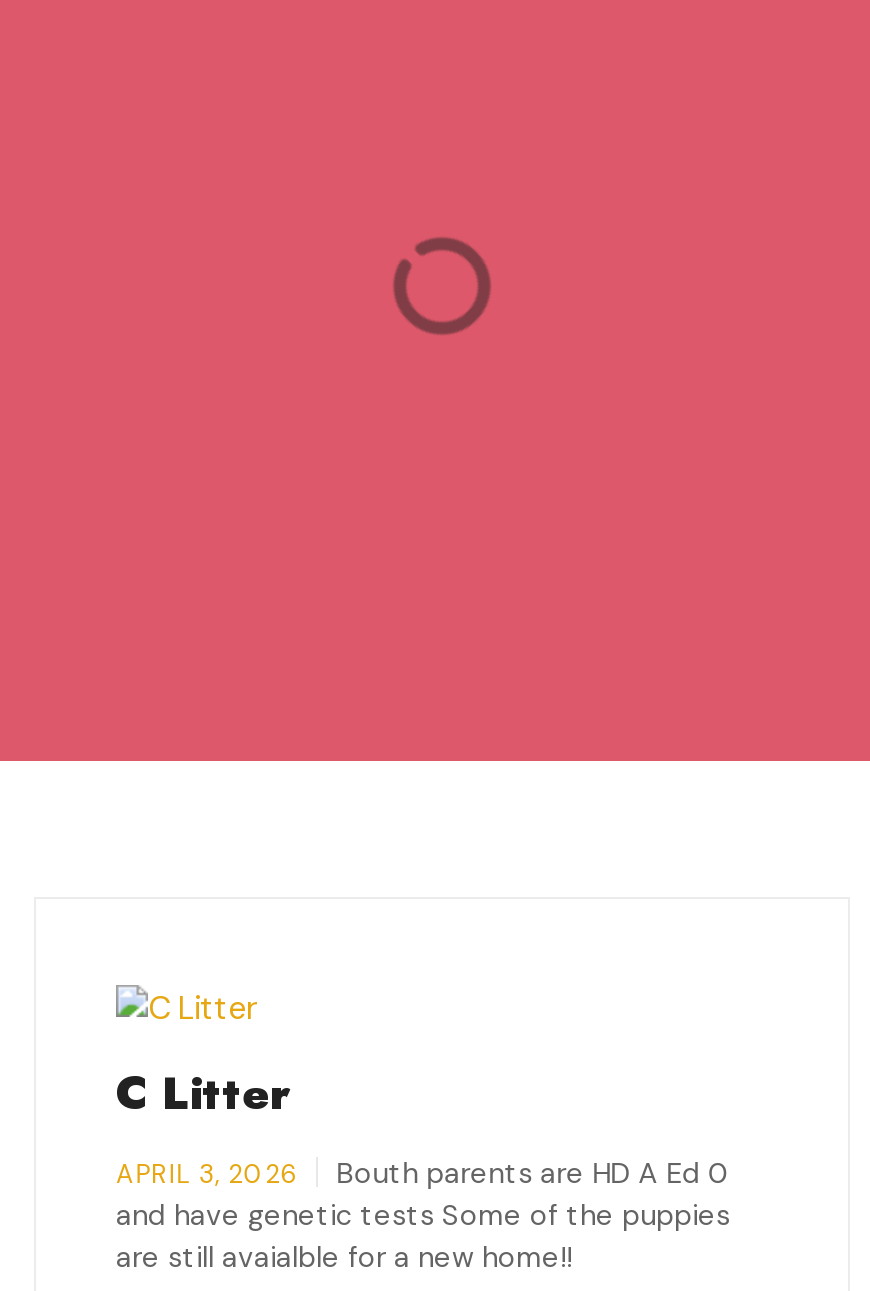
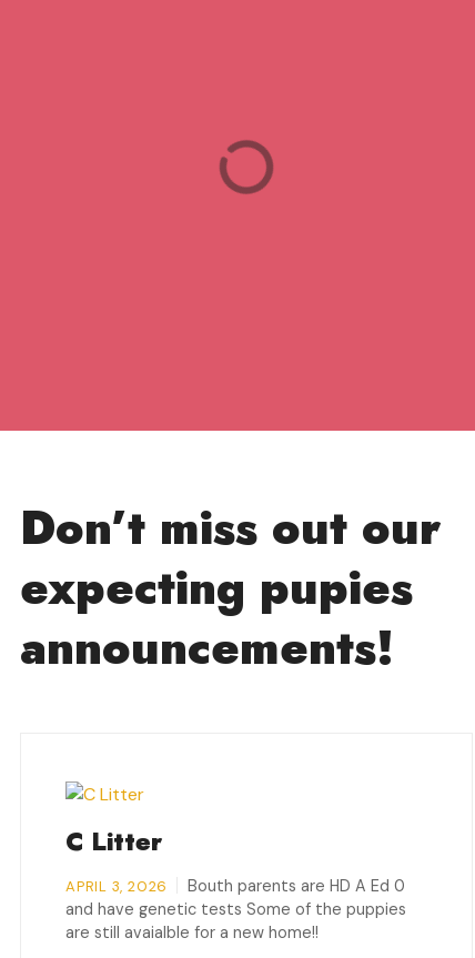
none -> [20,494,441,682] Don’t miss out our | expecting pupies | announcements!

